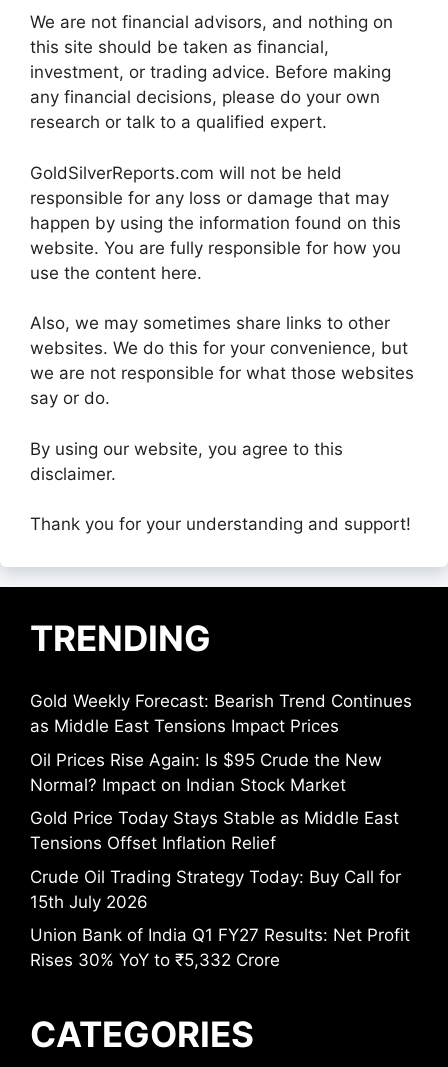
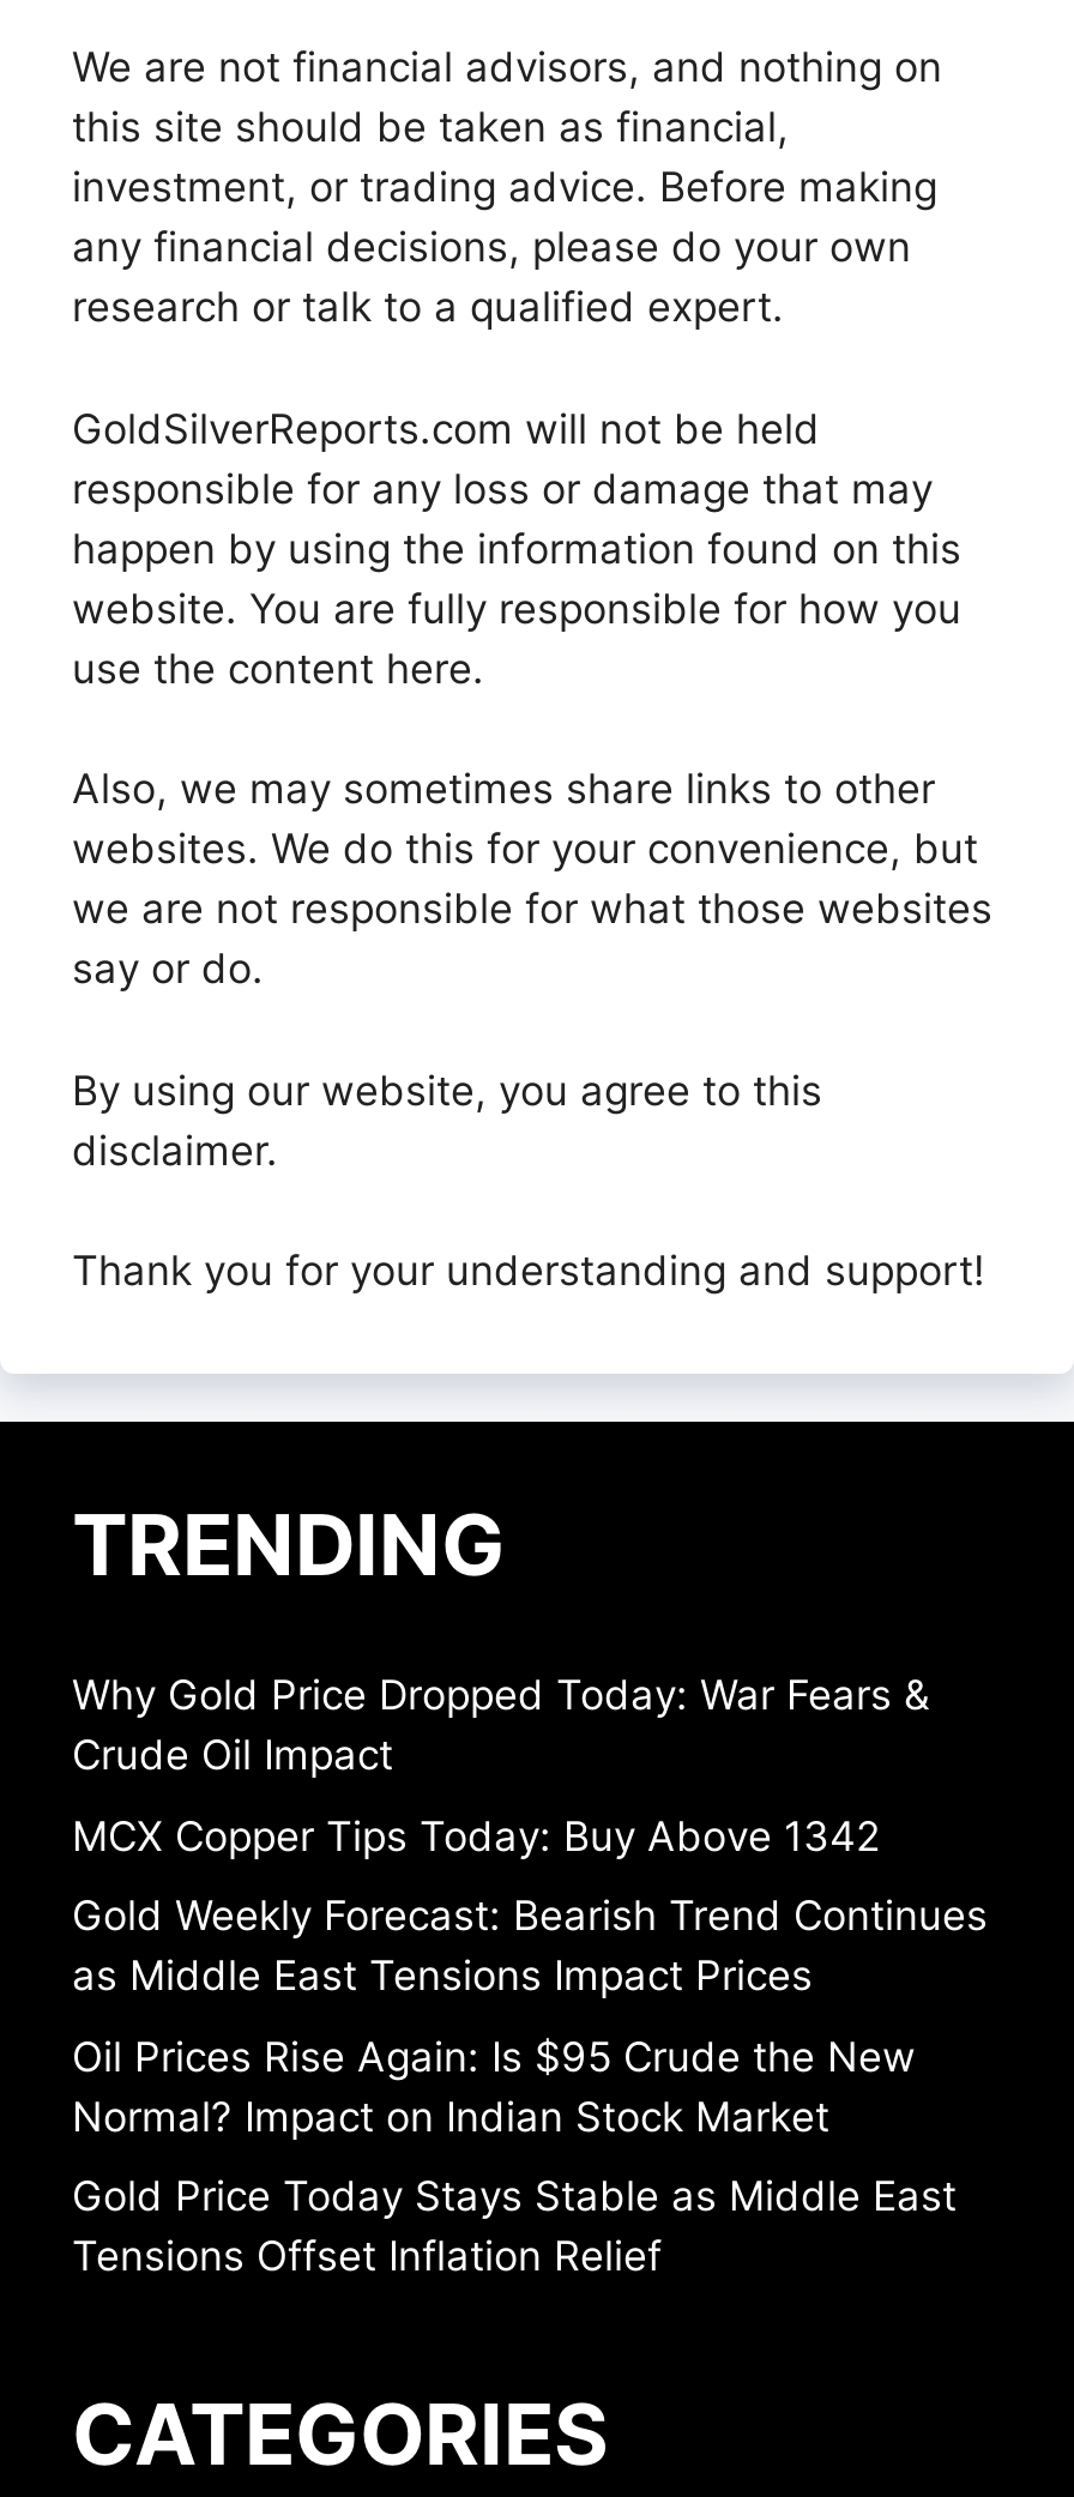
none -> [72,1672,930,1860] Why Gold Price Dropped Today: War Fears & | Crude Oil Impact | MCX Copper Tips Today: Buy Above 1342
moved [30,691,412,853] -> [72,1892,988,2281]: Gold Weekly Forecast: Bearish Trend Continues | as Middle East Tensions Impact Prices | Oil Prices Rise Again: Is $95 Crude the New | Normal? Impact on Indian Stock Market | Gold Price Today Stays Stable as Middle East | Tensions Offset Inflation Relief
[30,867,410,970] Crude Oil Trading Strategy Today: Buy Call for | 15th July 2026 | Union Bank of India Q1 FY27 Results: Net Profit | Rises 30% YoY to ₹5,332 Crore -> none

